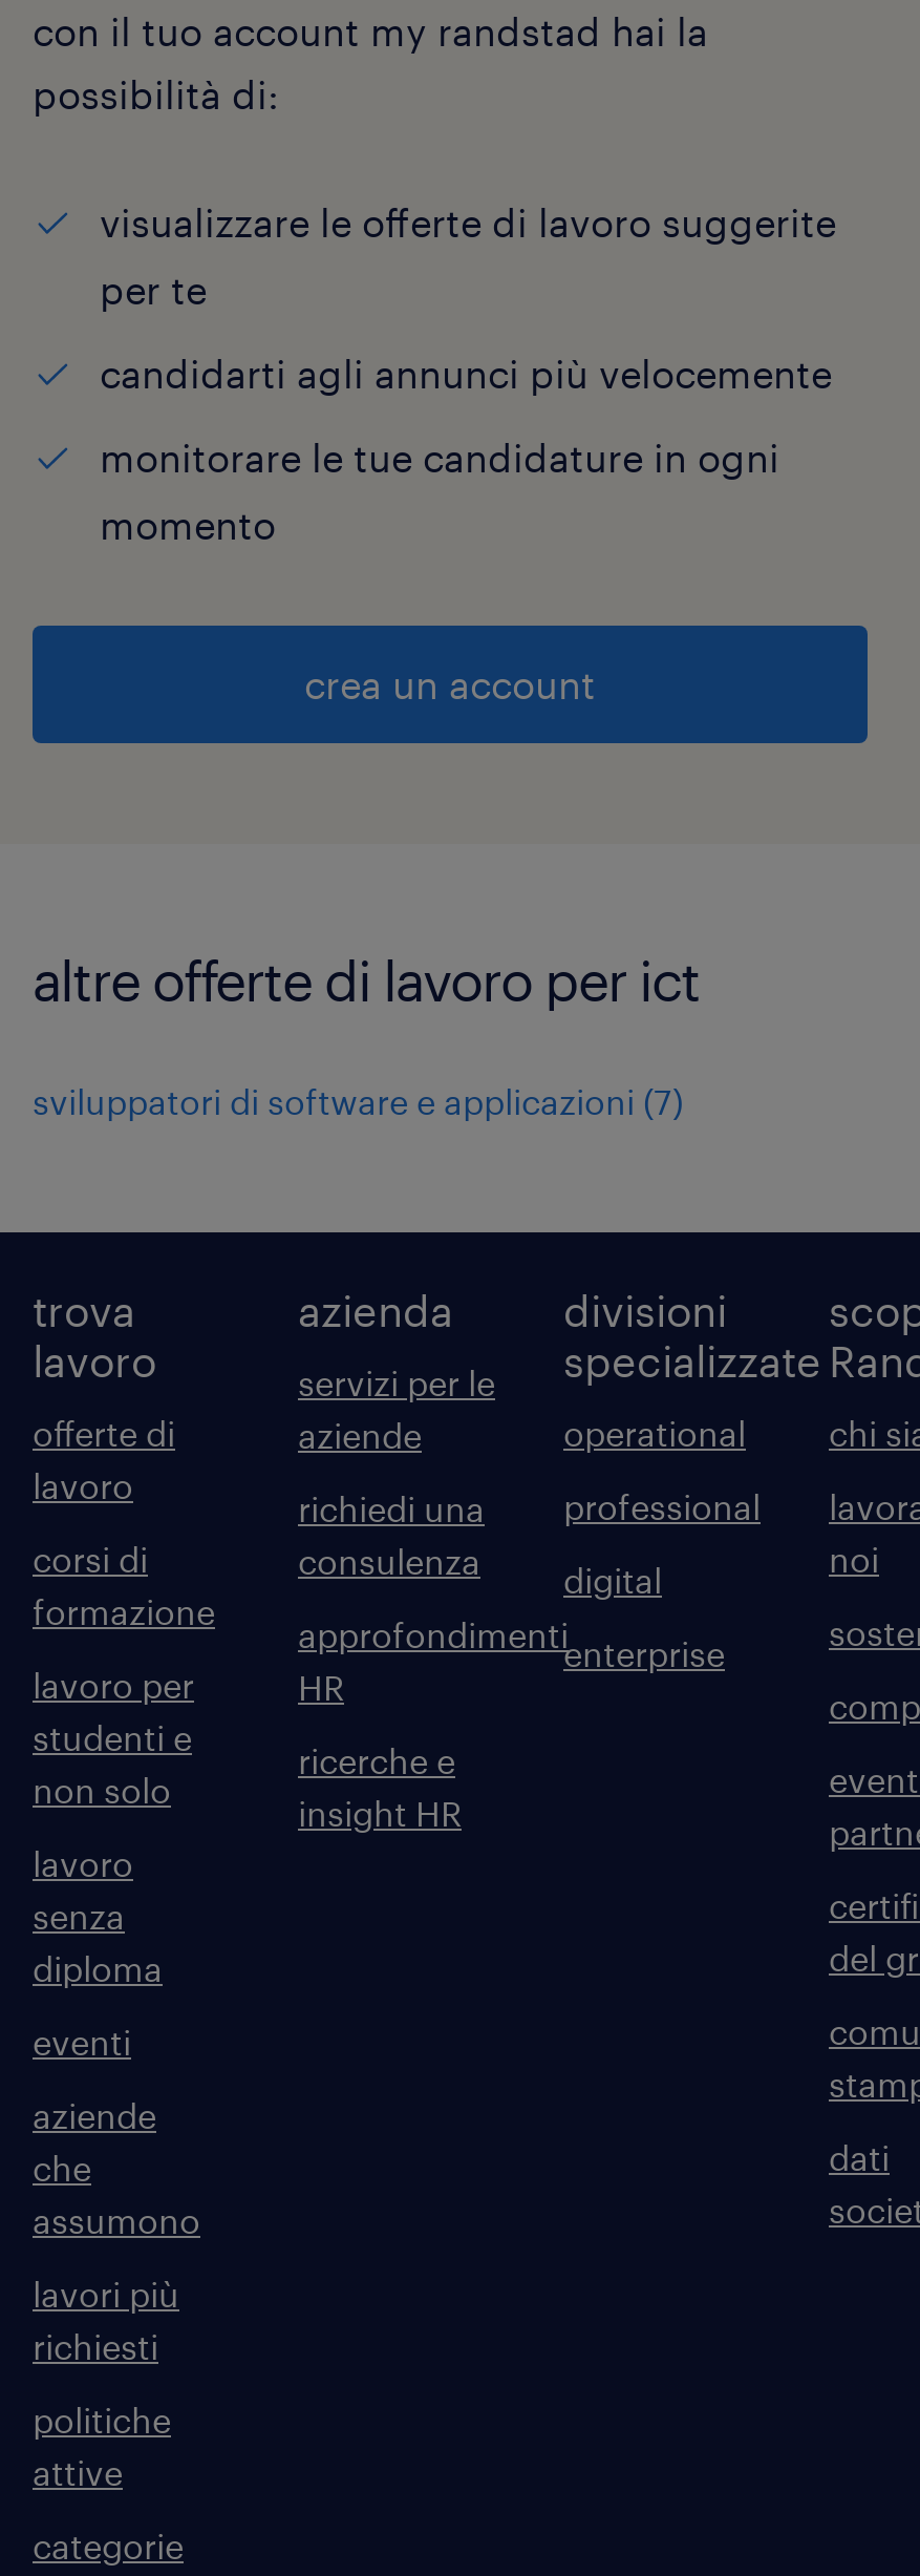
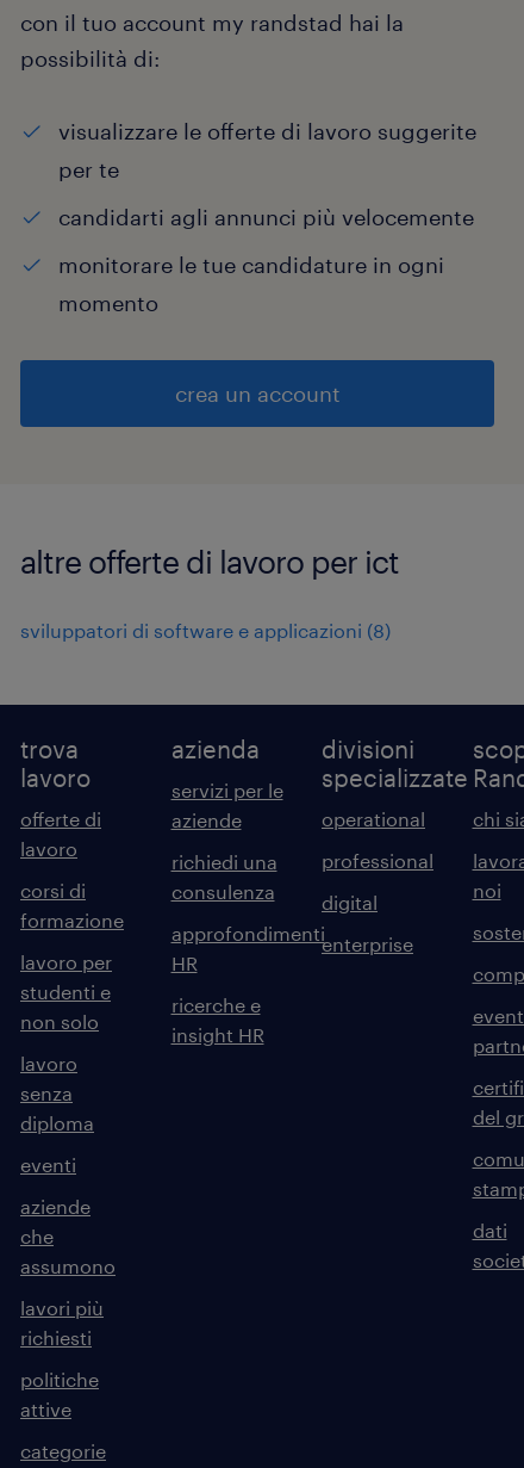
[33,1082,683,1122] sviluppatori di software e applicazioni (7) -> [20,619,391,642] sviluppatori di software e applicazioni (8)

